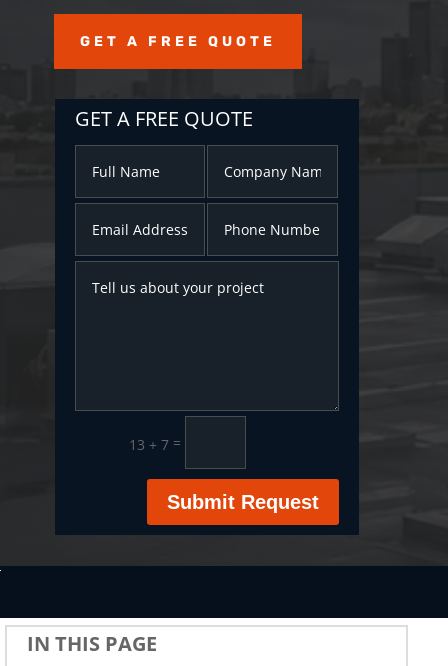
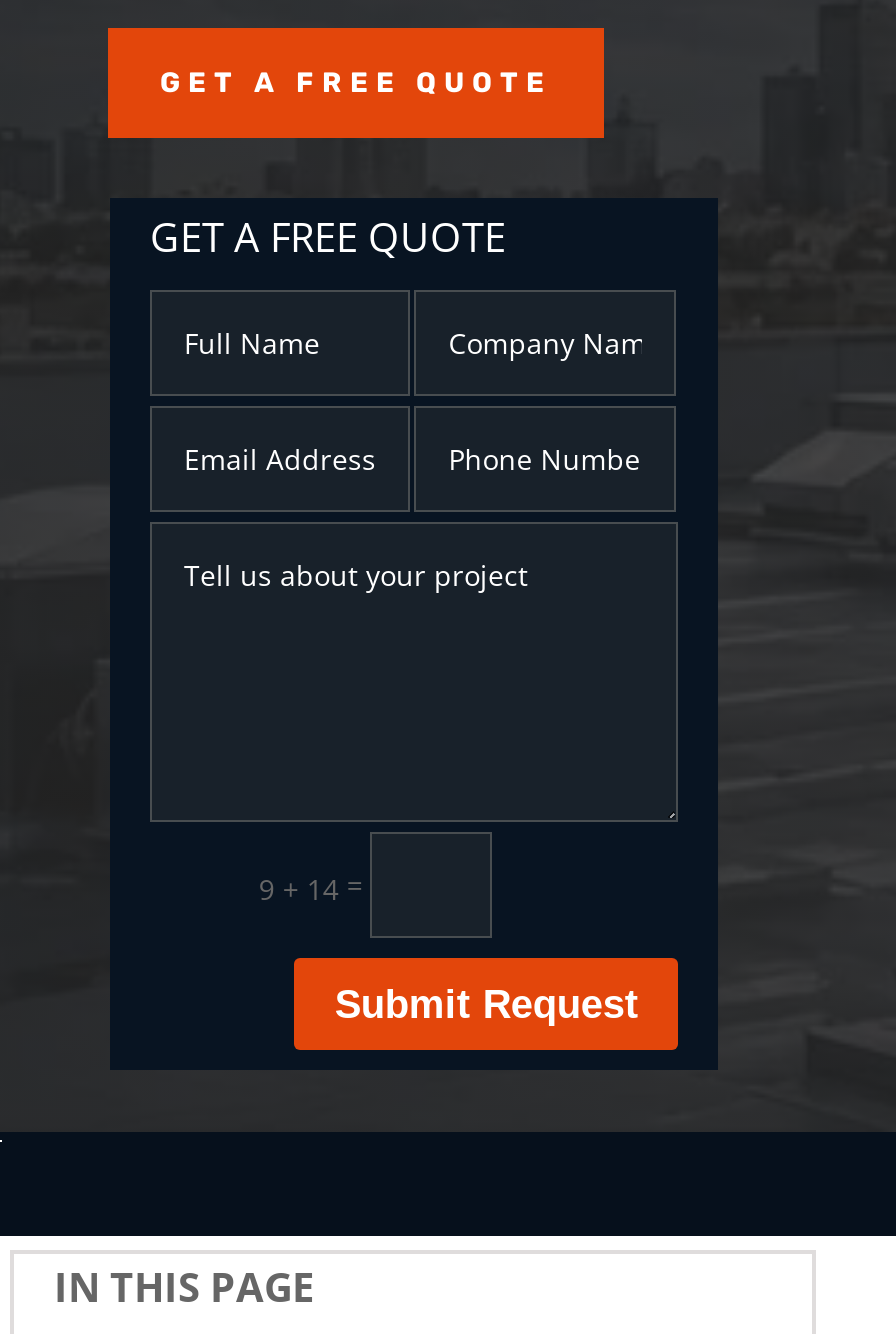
[129,433,185,454] 13 + 7 = -> [259,867,371,908] 9 + 14 =

